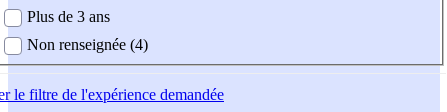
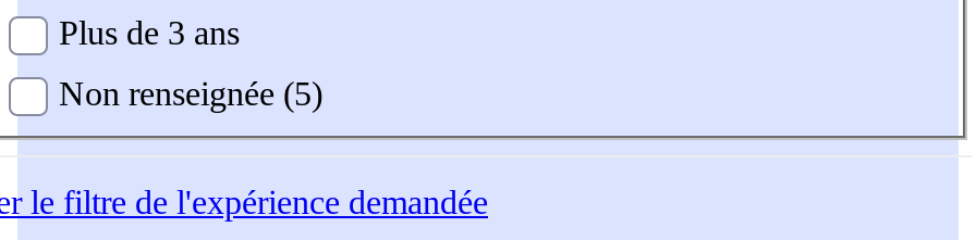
[27,36,148,53] Non renseignée (4) -> [59,74,322,111] Non renseignée (5)

